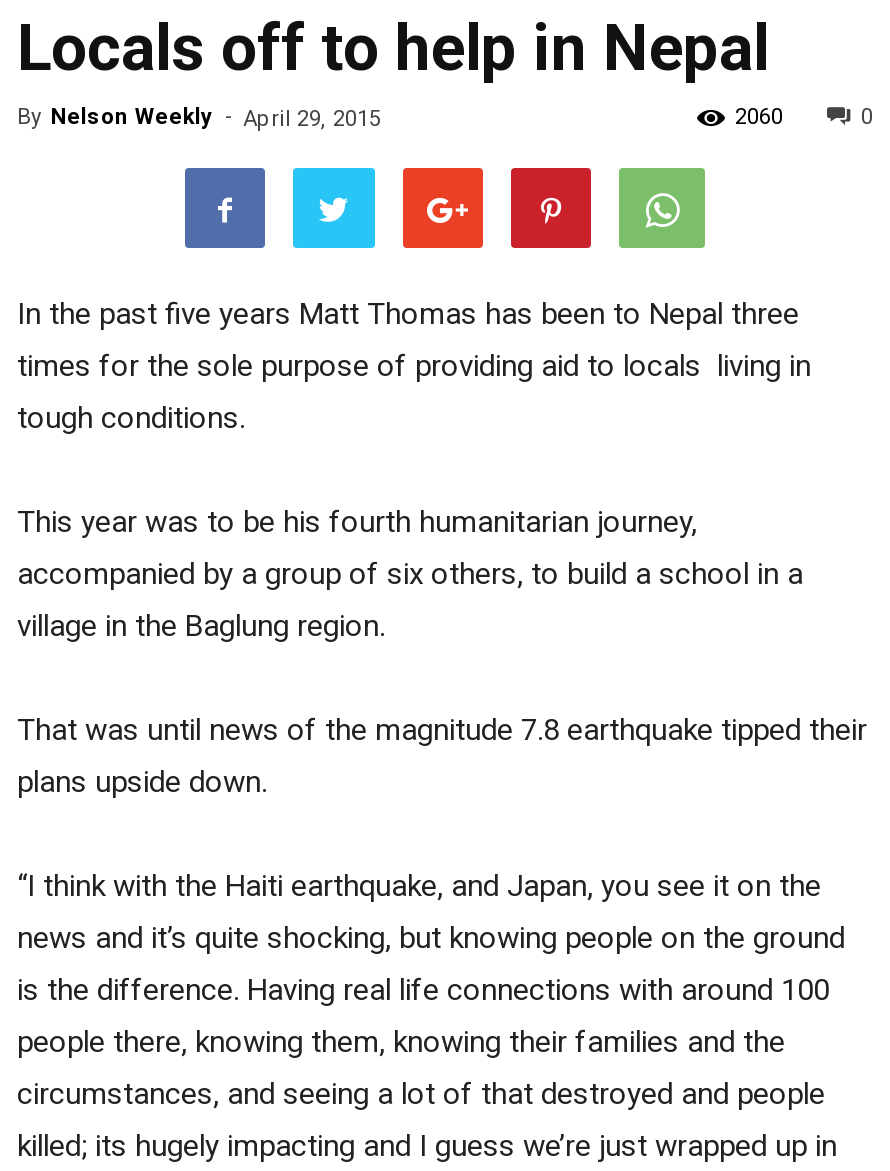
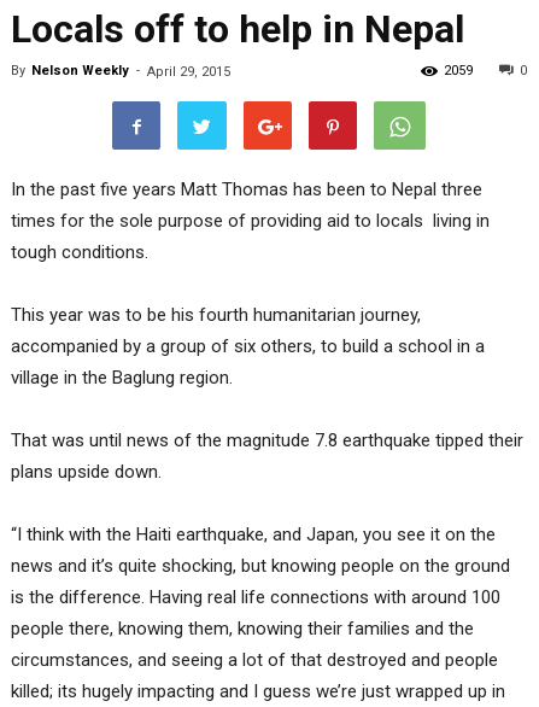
[735,103,783,129] 2060 -> [444,63,473,79] 2059

